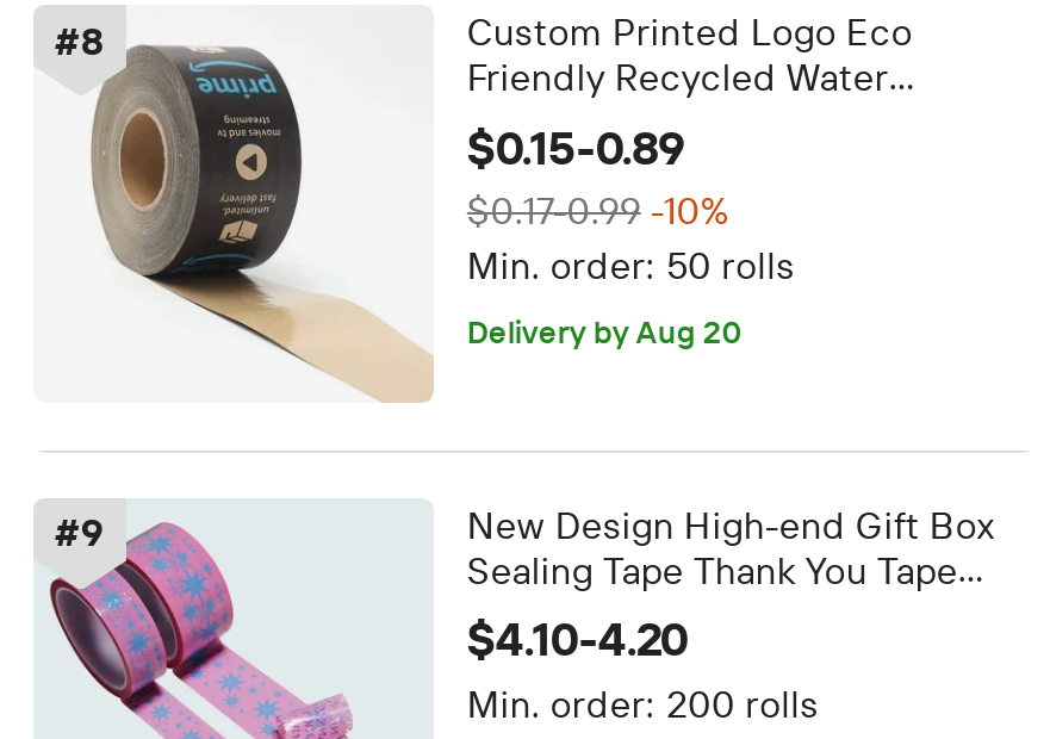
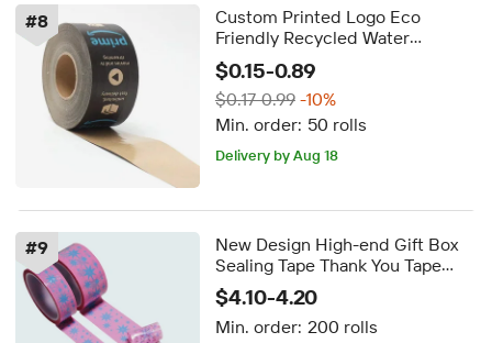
[467,313,741,351] Delivery by Aug 20 -> [215,146,338,164] Delivery by Aug 18

